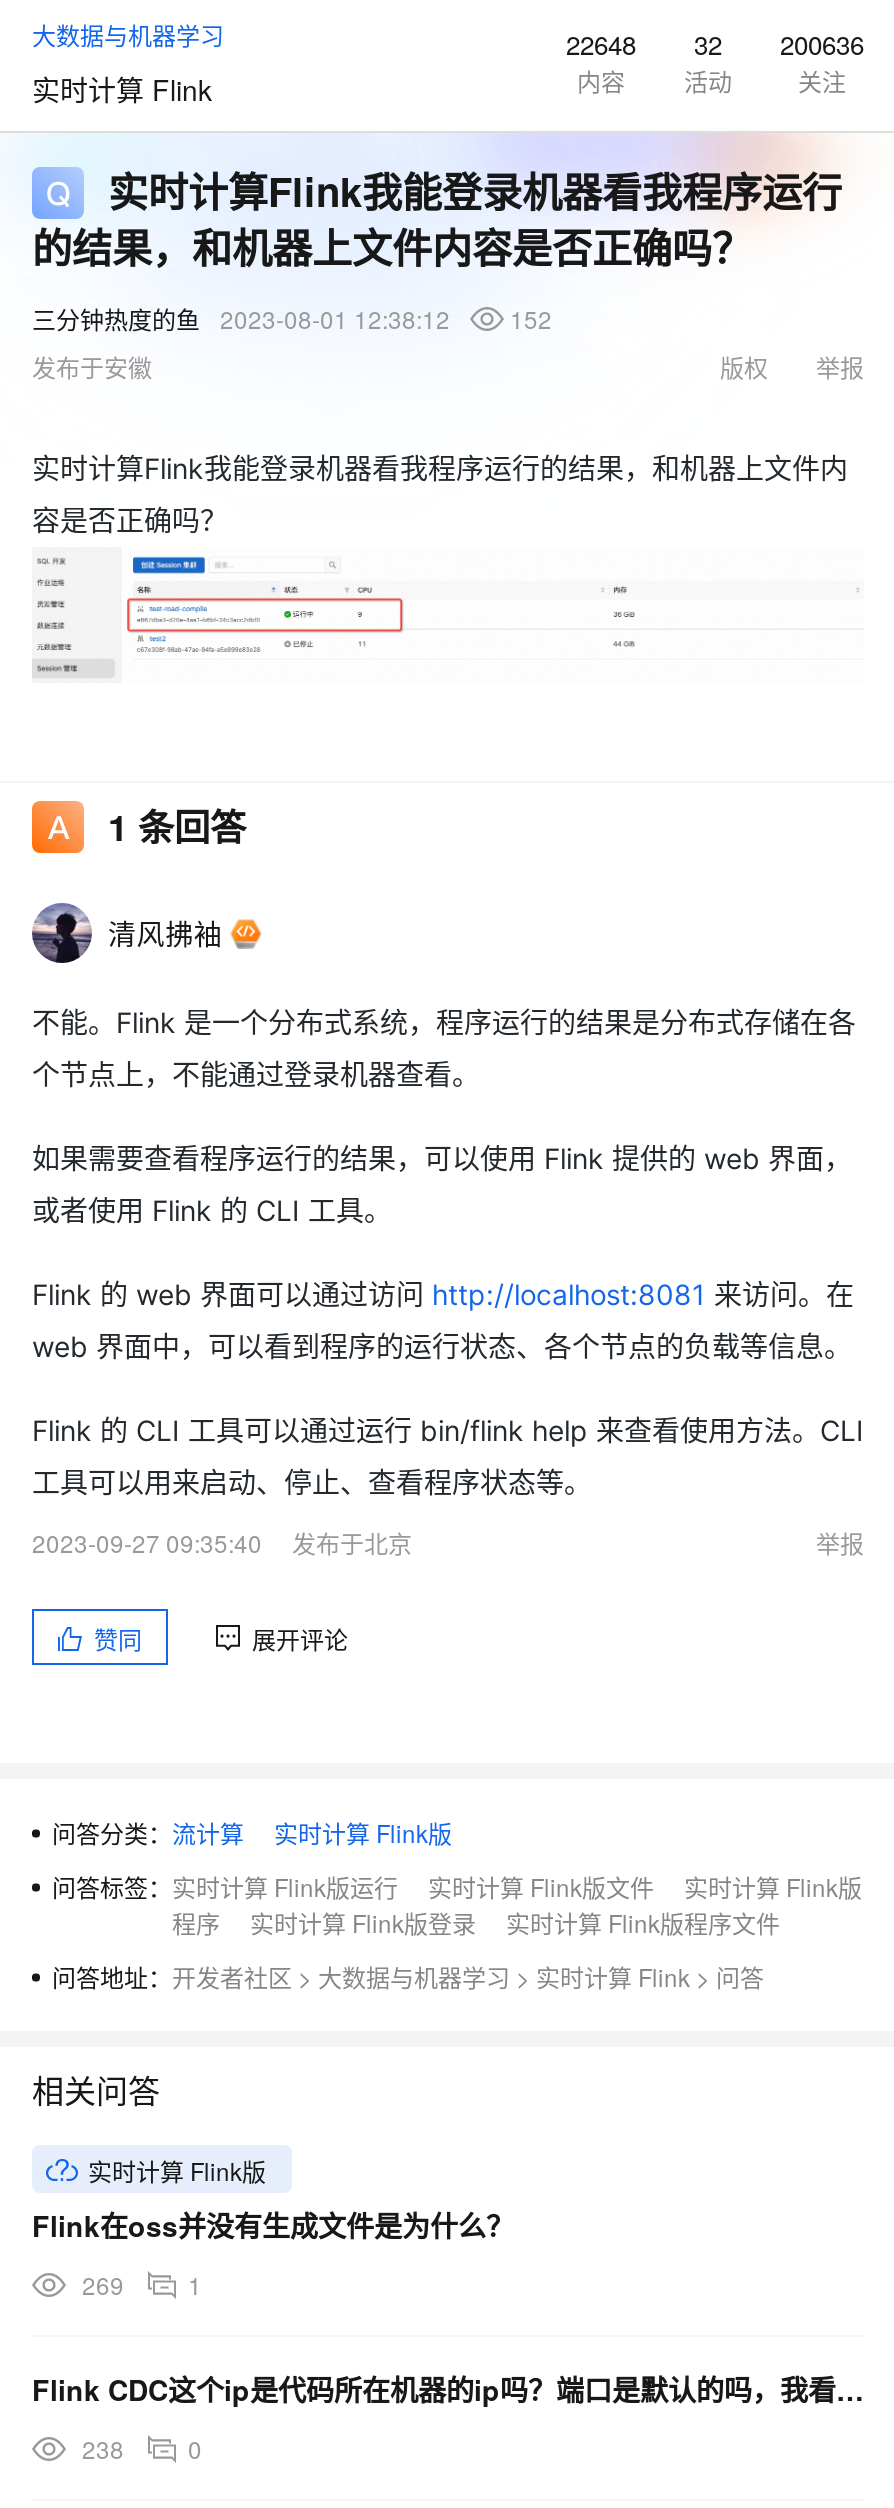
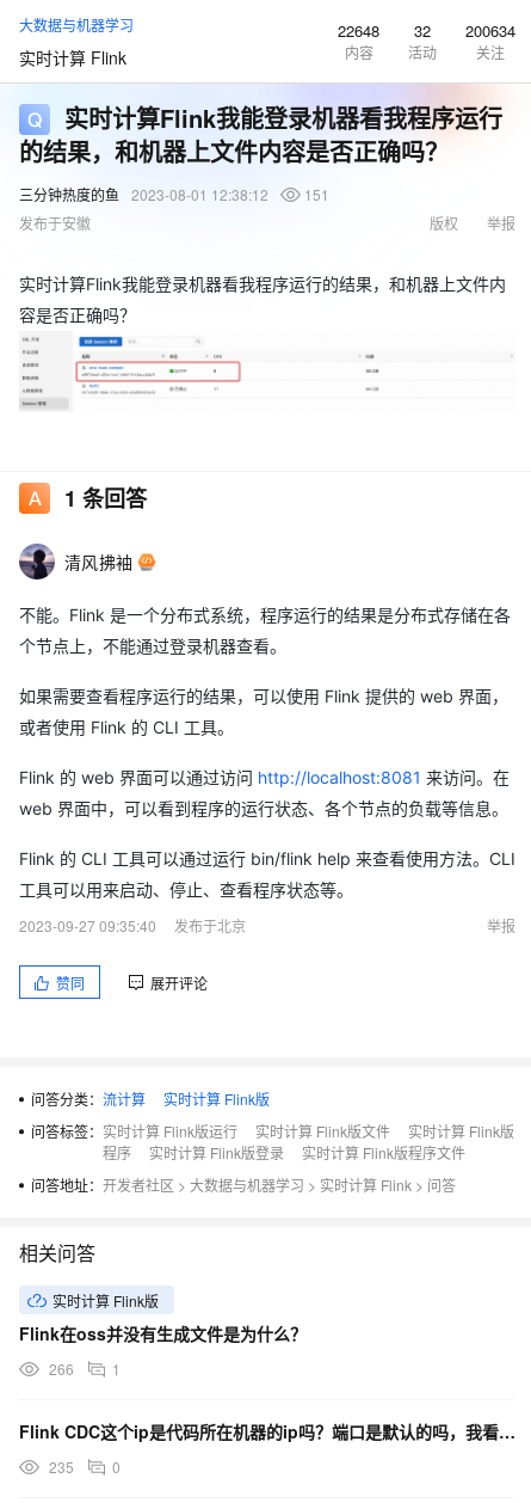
[566,24,864,62] 22648 32 200636 -> [338,19,515,41] 22648 32 200634
[32,301,552,335] 三分钟热度的鱼 2023-08-01 12:38:12 152 -> [19,184,329,204] 三分钟热度的鱼 2023-08-01 12:38:12 151
[82,2268,202,2302] 269 1 -> [49,1359,121,1379] 266 1
[82,2432,202,2466] 238 0 -> [49,1457,121,1477] 235 0

